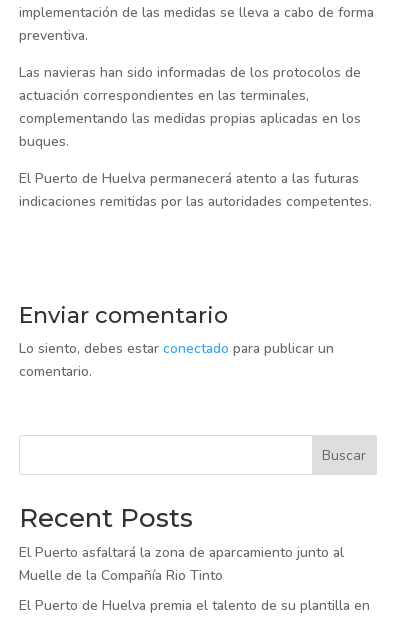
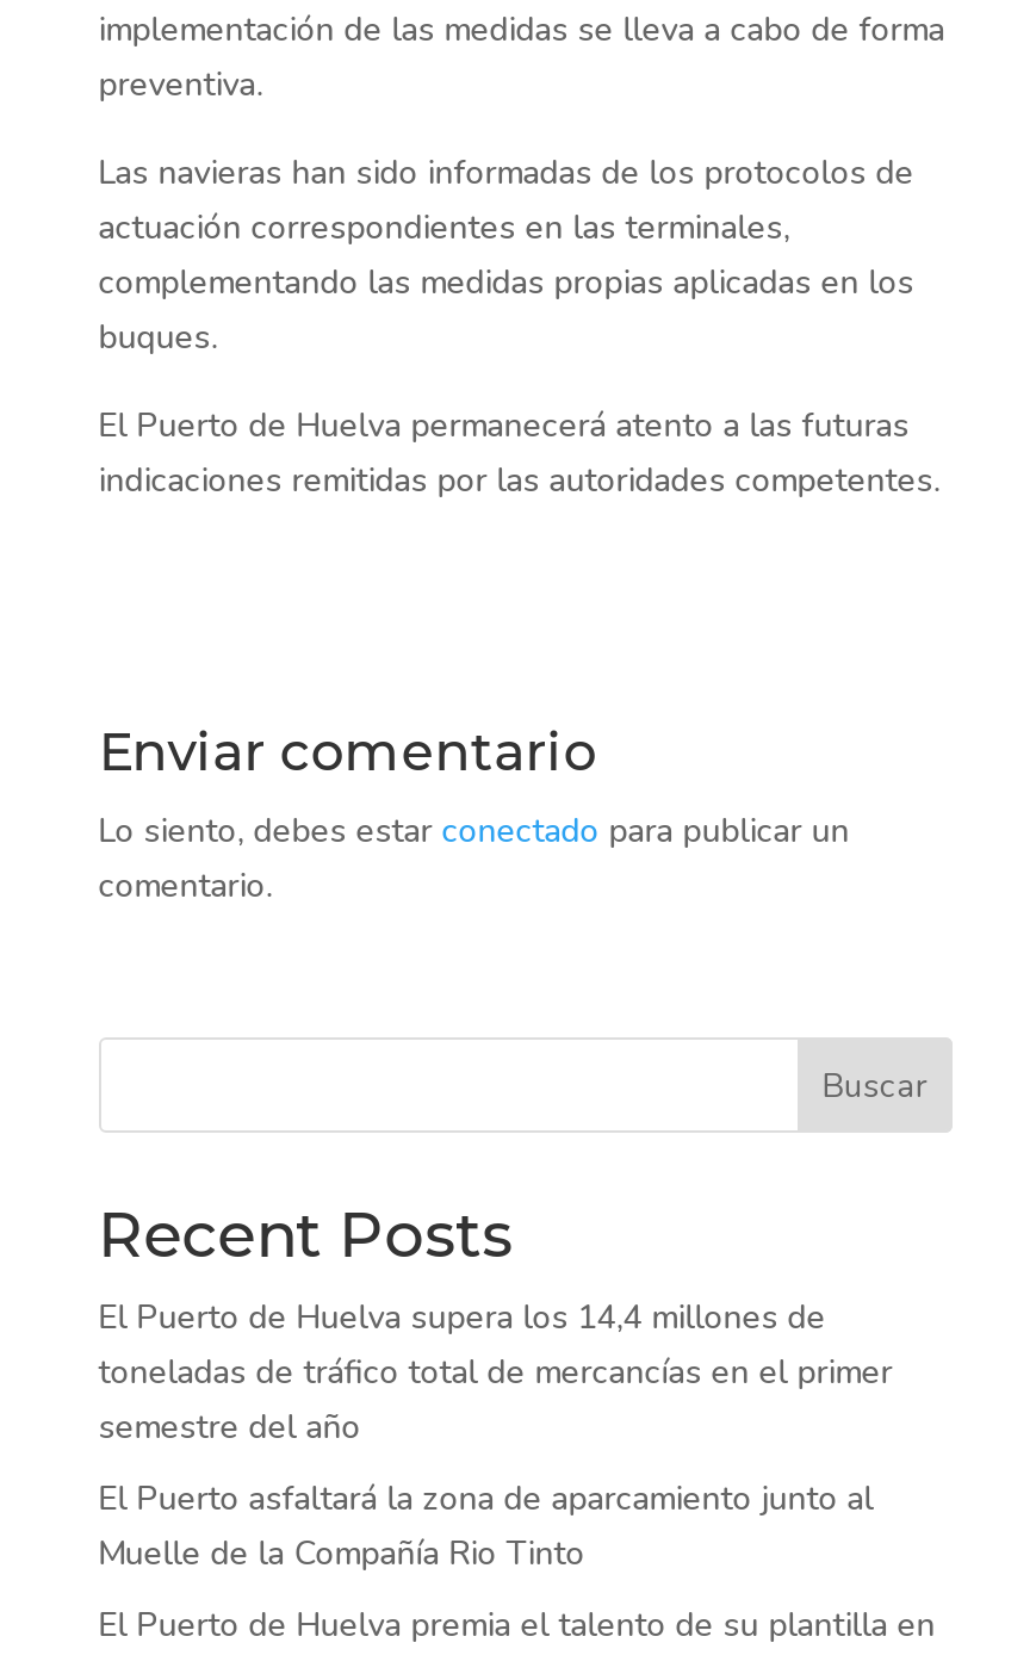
none -> [98,1294,892,1449] El Puerto de Huelva supera los 14,4 millones de | toneladas de tráfico total de mercancías en el primer | semestre del año

